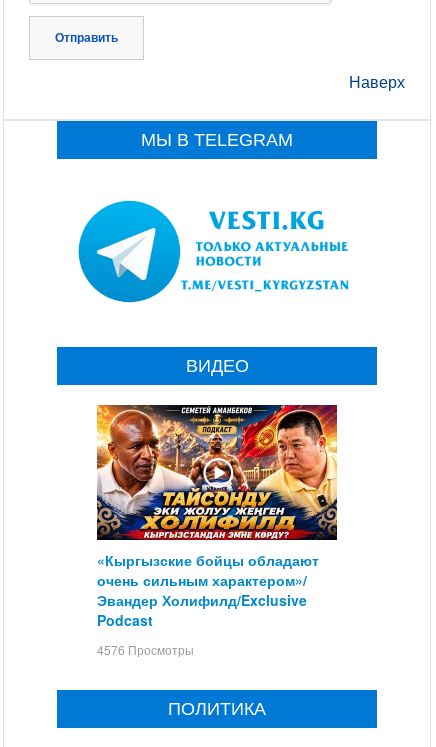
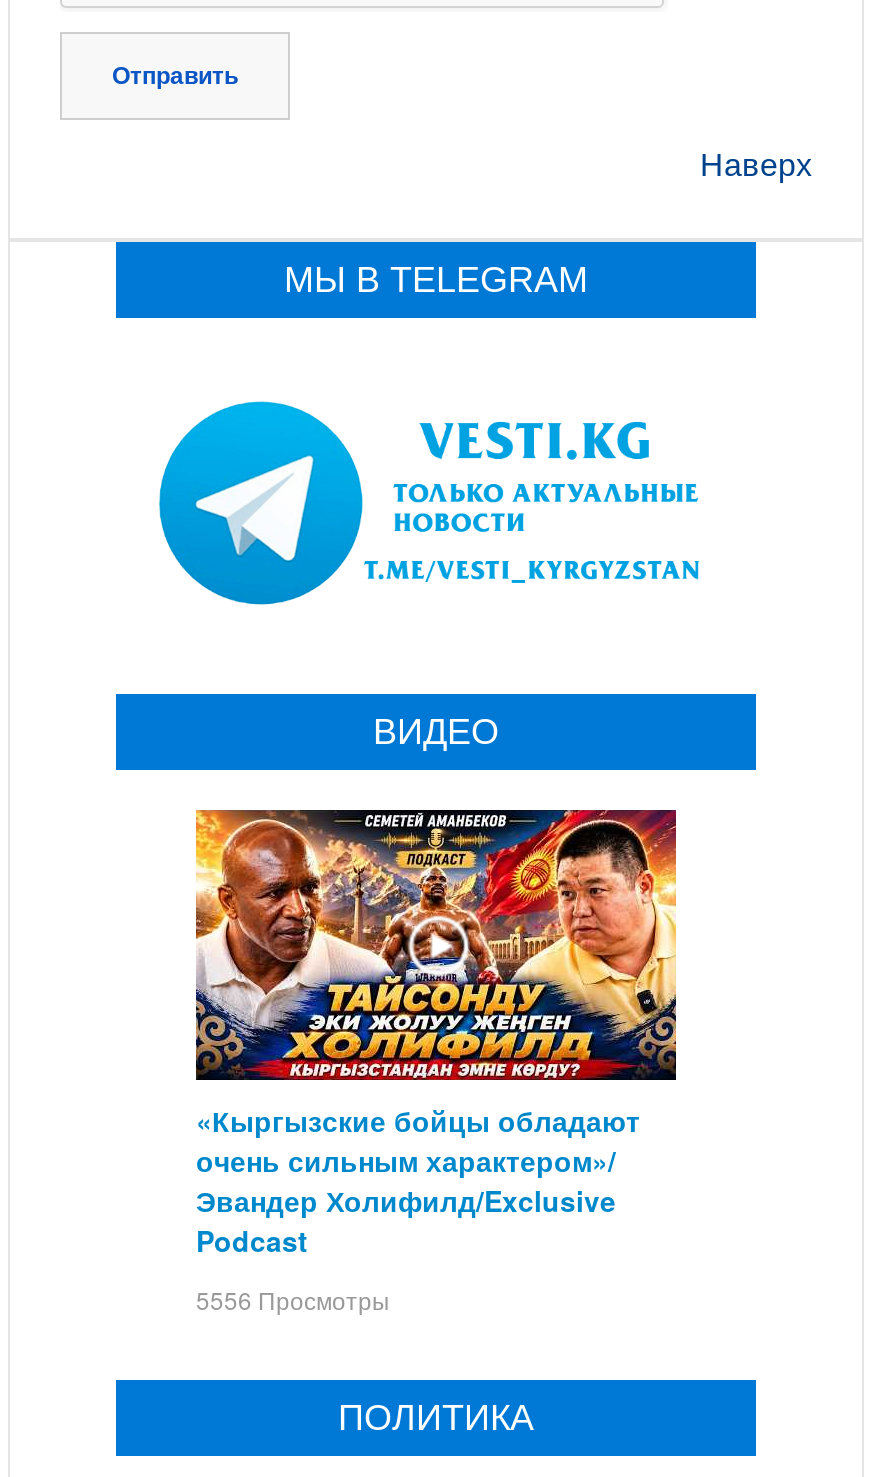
[97,641,194,658] 4576 Просмотры -> [196,1282,390,1316] 5556 Просмотры

